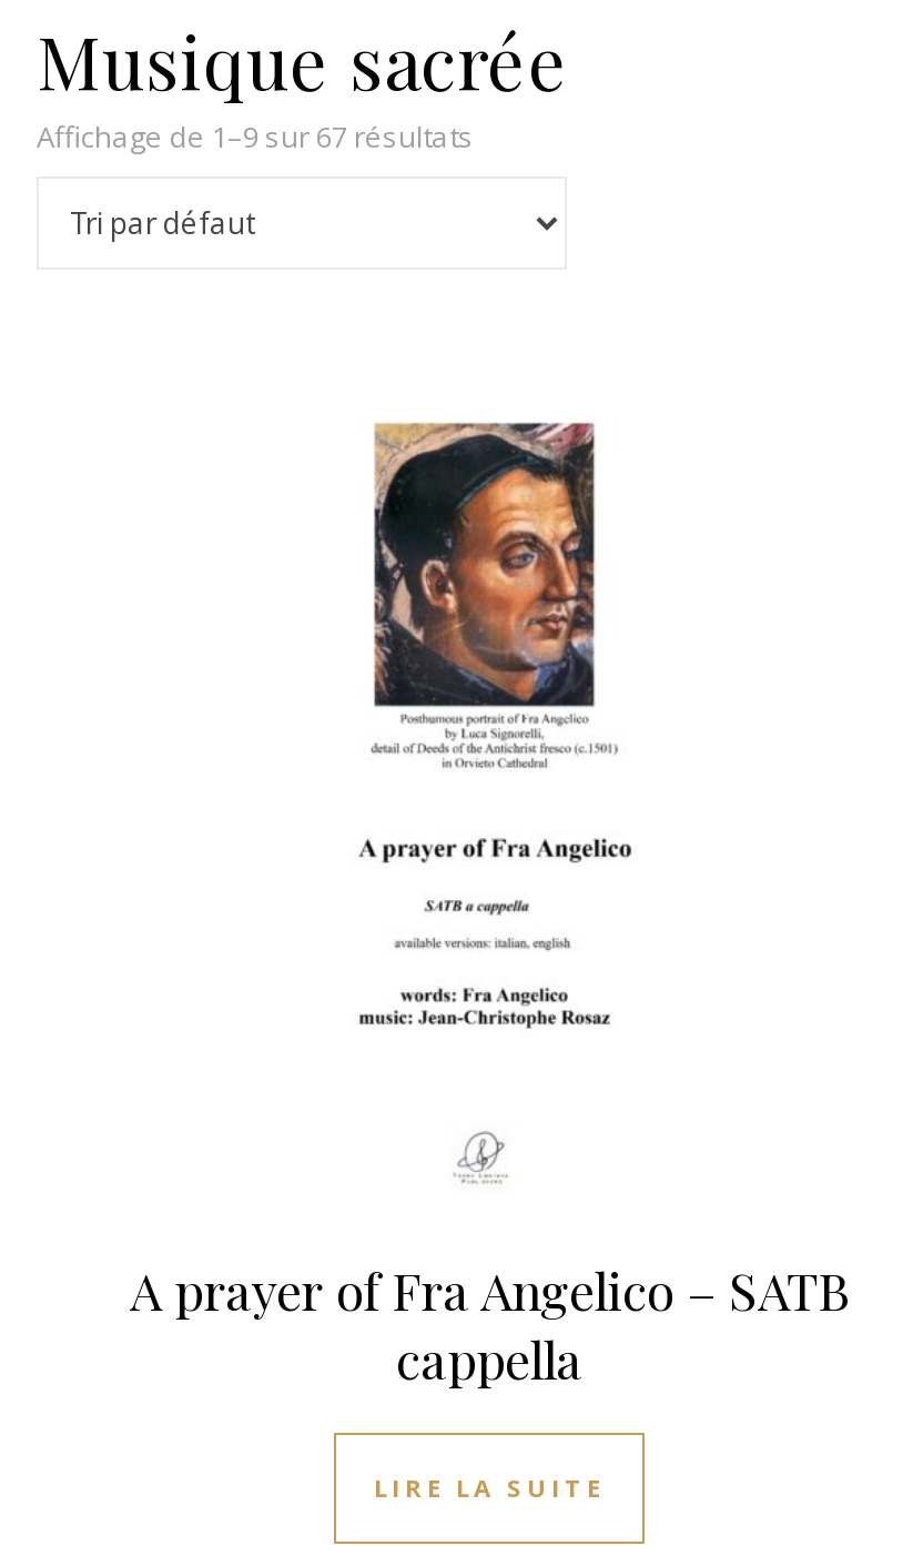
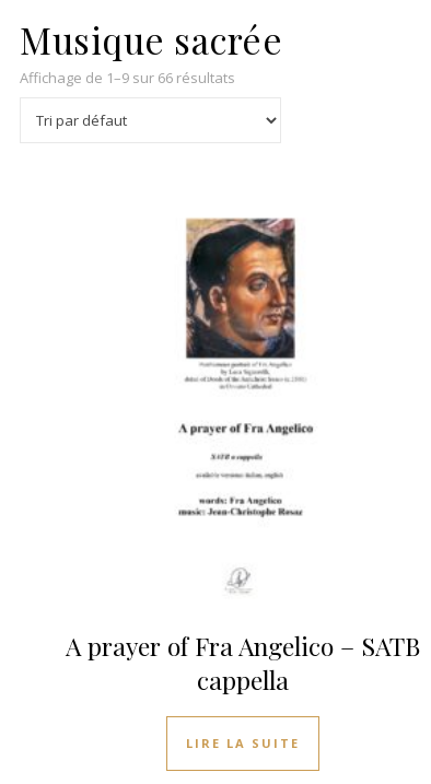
[37,117,474,156] Affichage de 1–9 sur 67 résultats -> [20,68,235,87] Affichage de 1–9 sur 66 résultats

